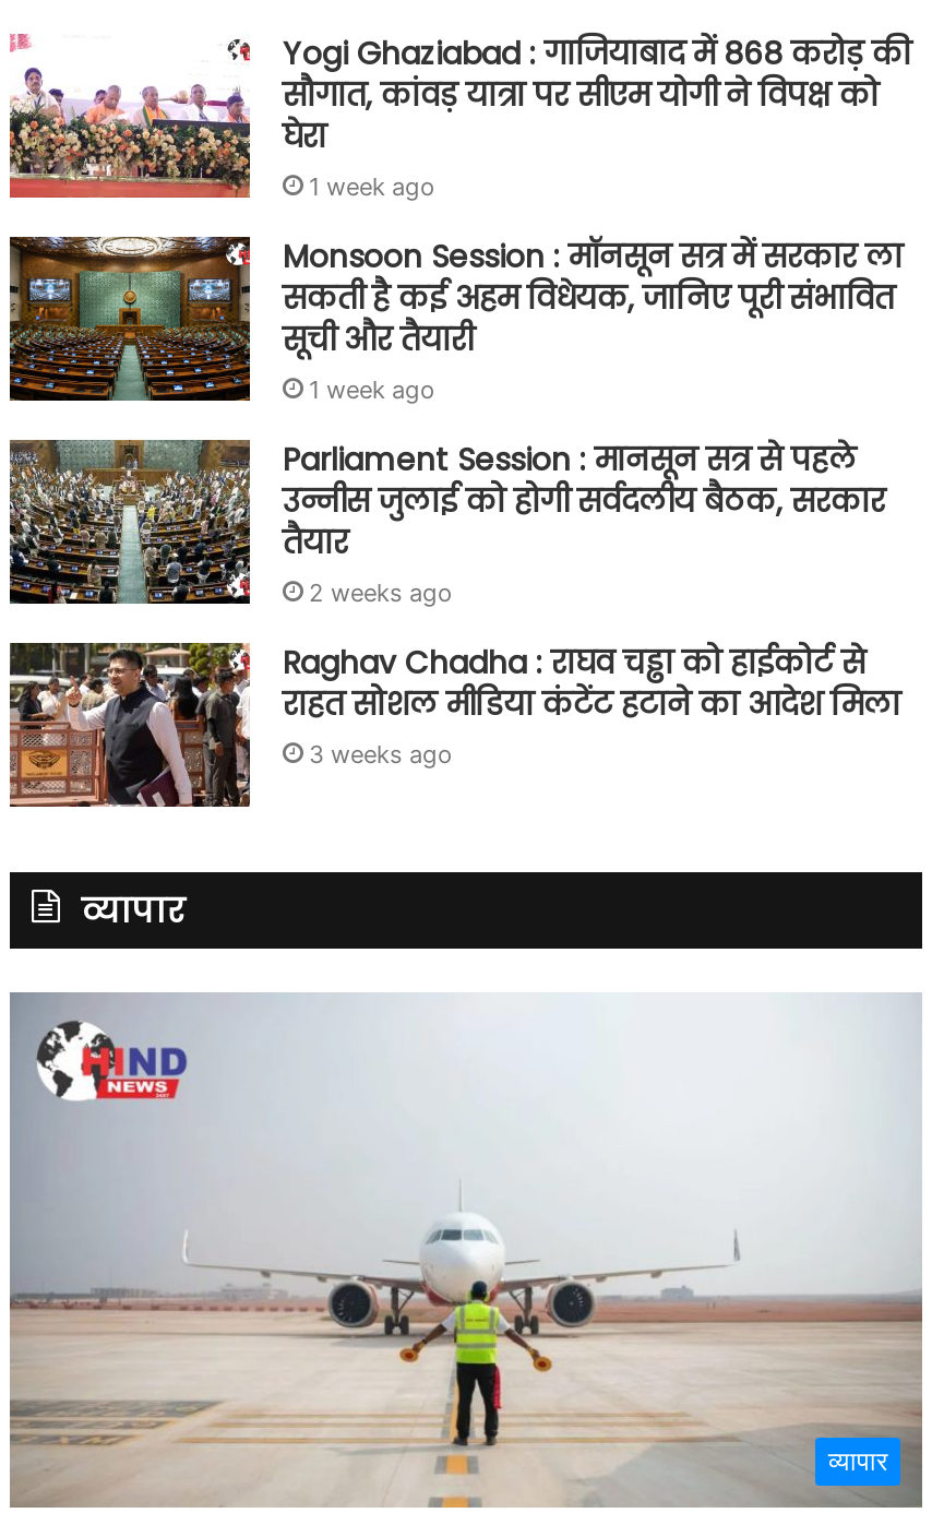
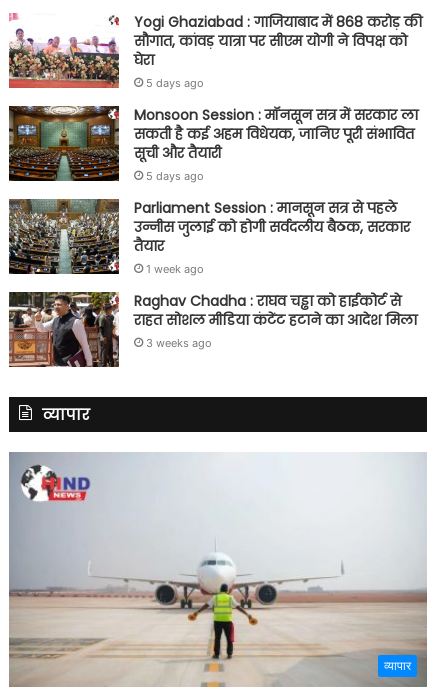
[309,172,435,203] 1 week ago -> [146,75,204,89] 5 days ago
[309,376,435,406] 1 week ago -> [146,168,204,182] 5 days ago
[309,579,453,609] 2 weeks ago -> [146,261,204,275] 1 week ago

